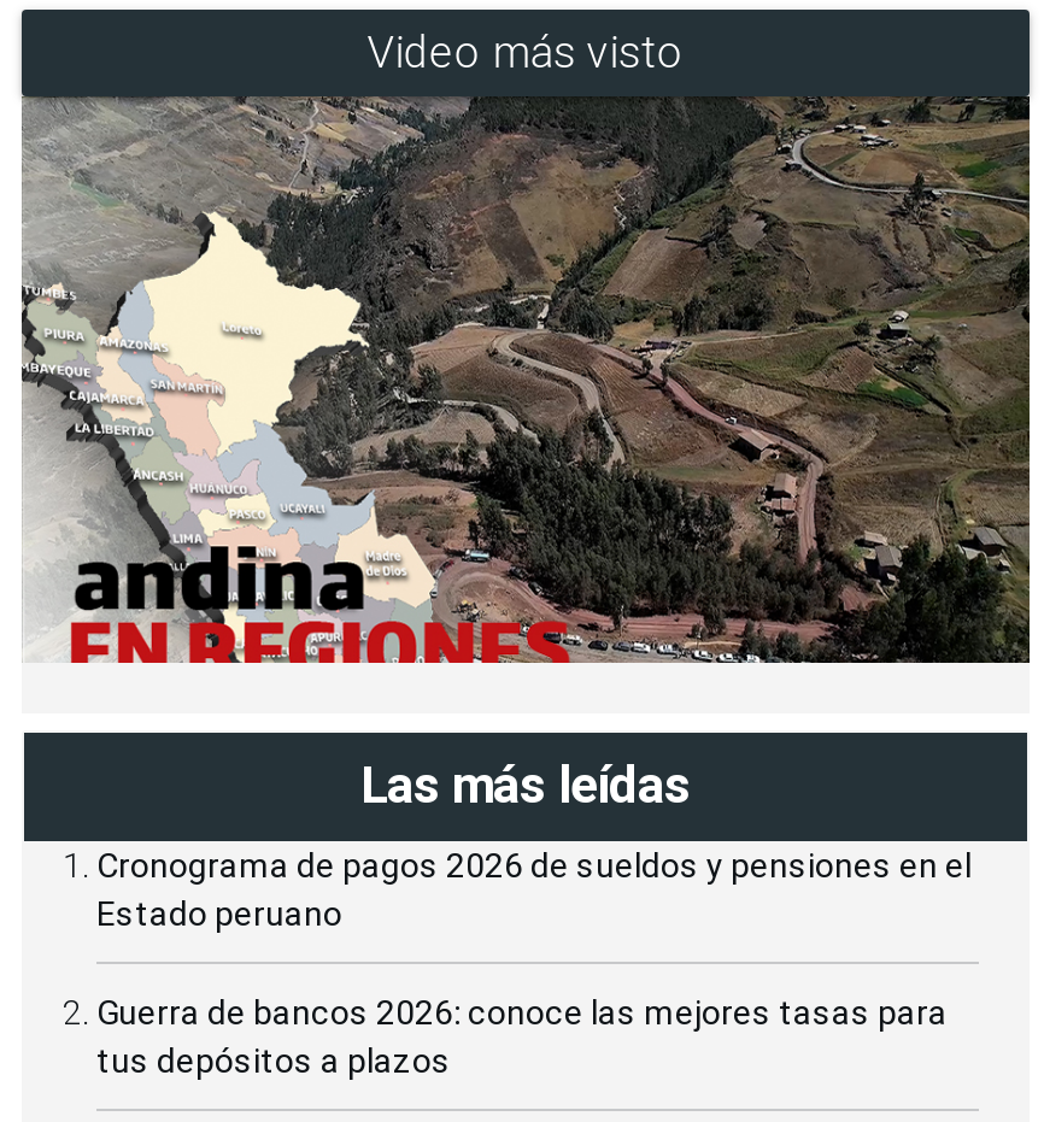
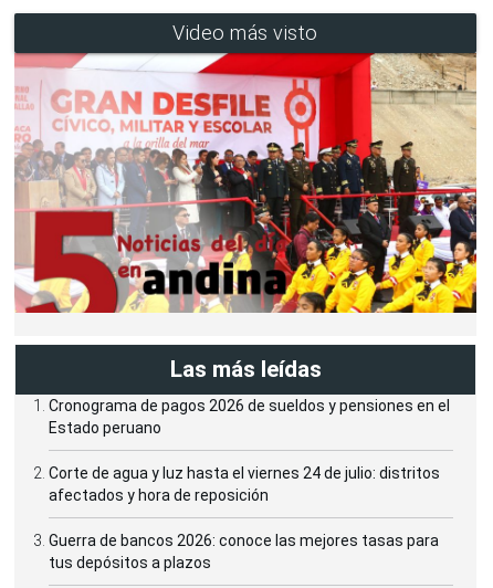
[19,96,1032,665] [image] -> [14,52,478,314] [image]
none -> [49,465,440,504] Corte de agua y luz hasta el viernes 24 de julio: distritos | afectados y hora de reposición

